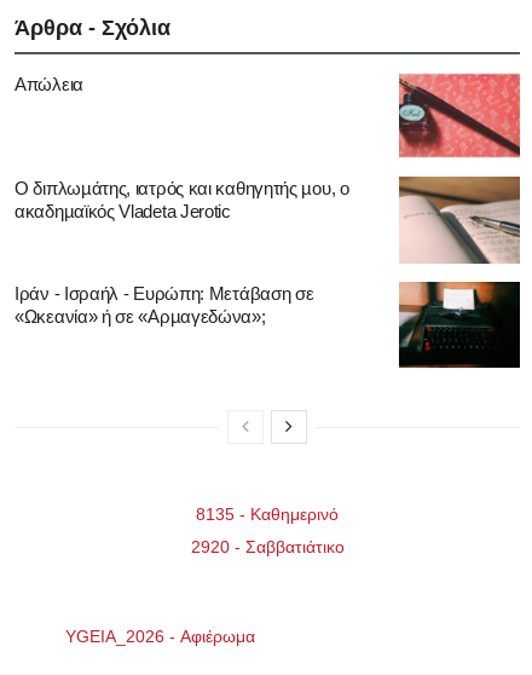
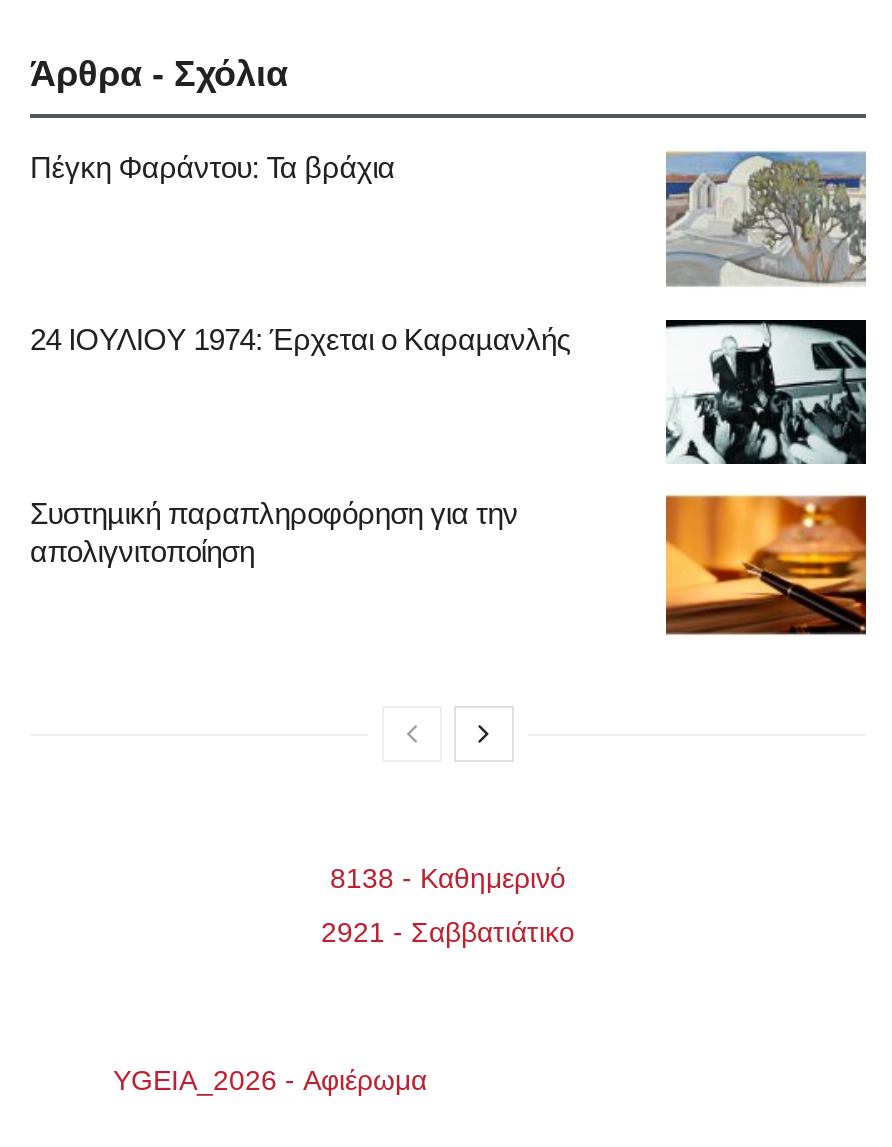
[15,73,83,94] Απώλεια -> [30,149,395,183] Πέγκη Φαράντου: Τα βράχια
[398,73,521,158] [image] -> [664,150,868,288] [image]
[15,178,349,221] Ο διπλωµάτης, ιατρός και καθηγητής µου, ο | ακαδηµαϊκός Vladeta Jerotic -> [30,322,570,356] 24 ΙΟΥΛΙΟΥ 1974: Έρχεται ο Καραµανλής
[398,175,521,264] [image] -> [664,318,868,466] [image]
[15,282,314,326] Ιράν - Ισραήλ - Ευρώπη: Μετάβαση σε | «Ωκεανία» ή σε «Αρµαγεδώνα»; -> [30,495,518,567] Συστηµική παραπληροφόρηση για την | απολιγνιτοποίηση
[398,281,521,368] [image] -> [664,494,868,634] [image]
[196,504,339,524] 8135 - Καθημερινό -> [330,862,566,894] 8138 - Καθημερινό
[190,537,344,556] 2920 - Σαββατιάτικo -> [321,916,575,948] 2921 - Σαββατιάτικo

